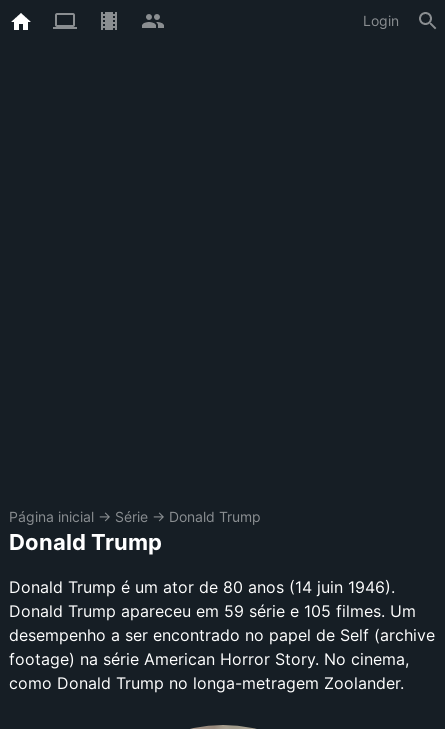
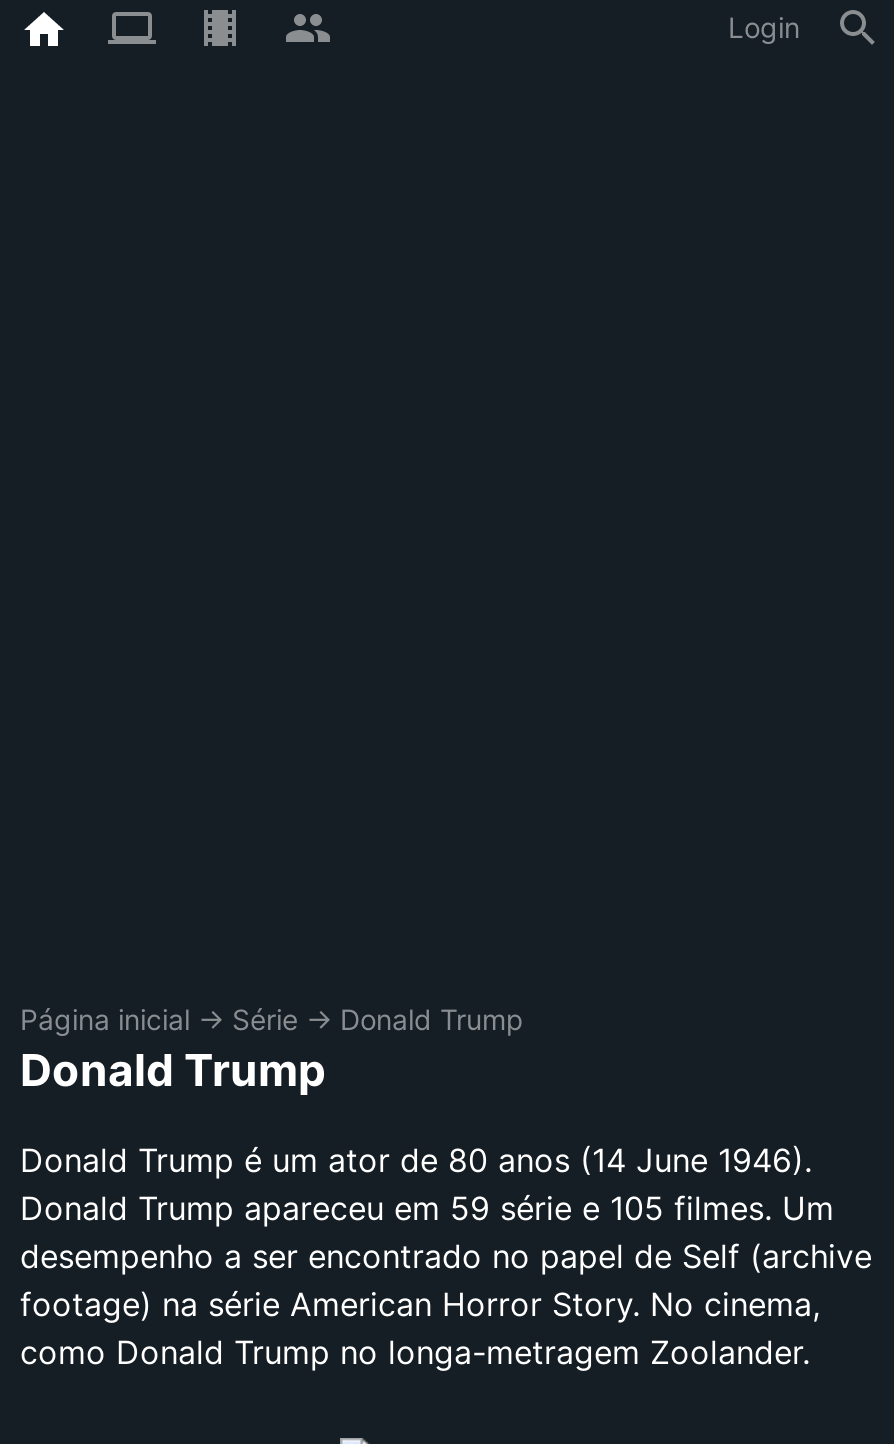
[9,577,395,597] Donald Trump é um ator de 80 anos (14 juin 1946). -> [20,1140,812,1180] Donald Trump é um ator de 80 anos (14 June 1946).

